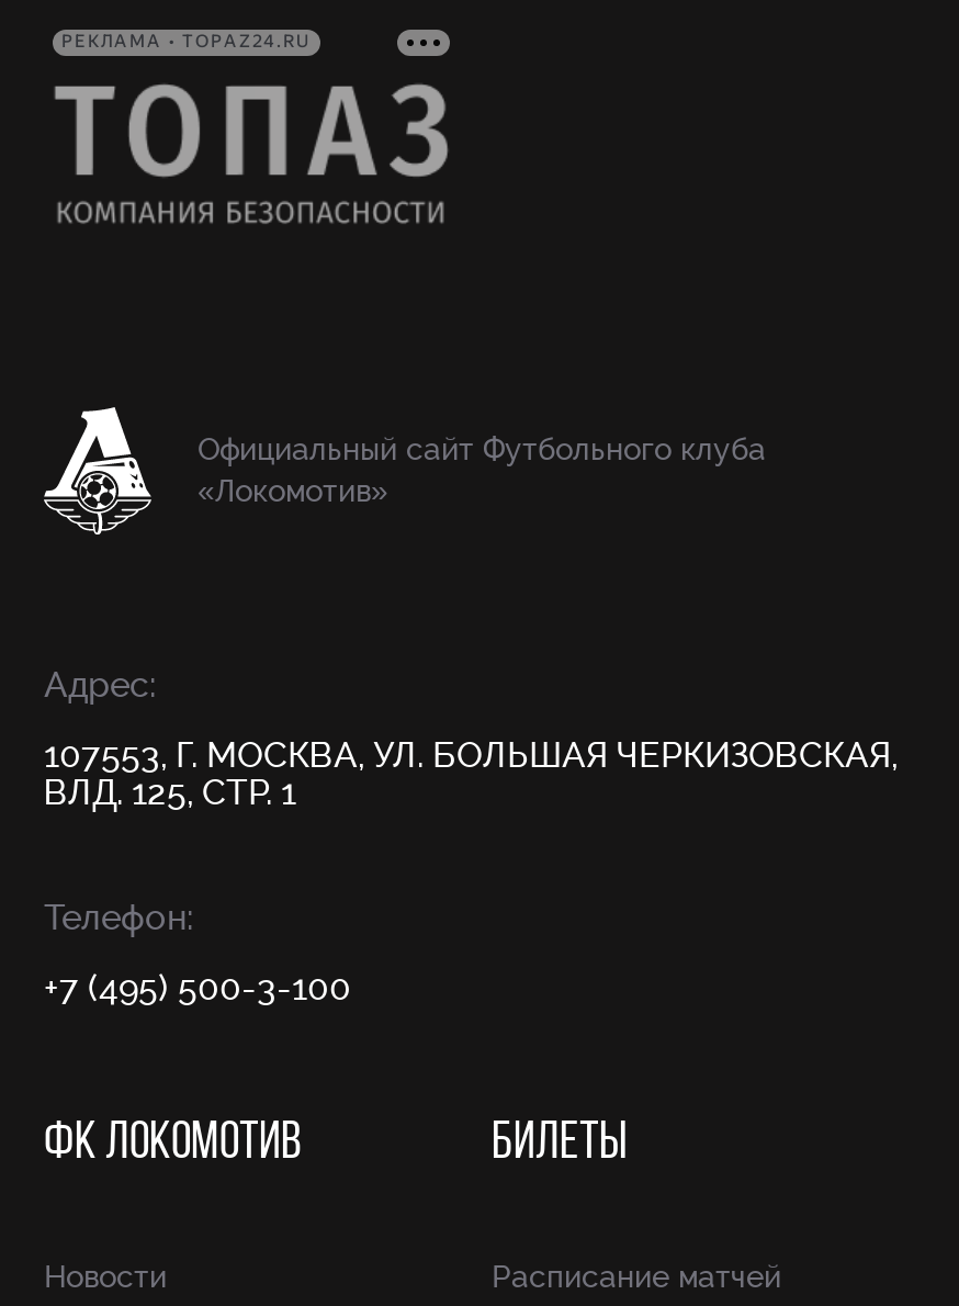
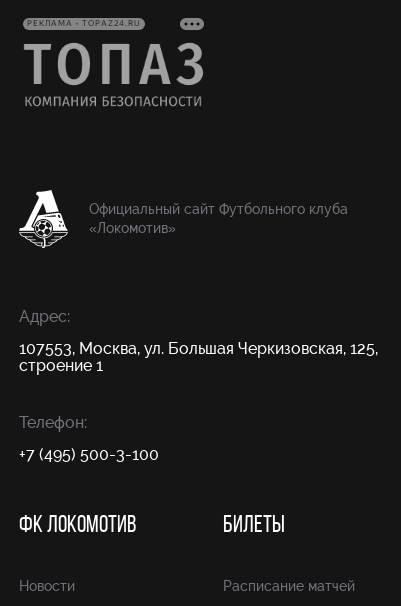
[44,734,898,813] 107553, Г. МОСКВА, УЛ. БОЛЬШАЯ ЧЕРКИЗОВСКАЯ, | ВЛД. 125, СТР. 1 -> [19,339,378,375] 107553, Москва, ул. Большая Черкизовская, 125, | строение 1

